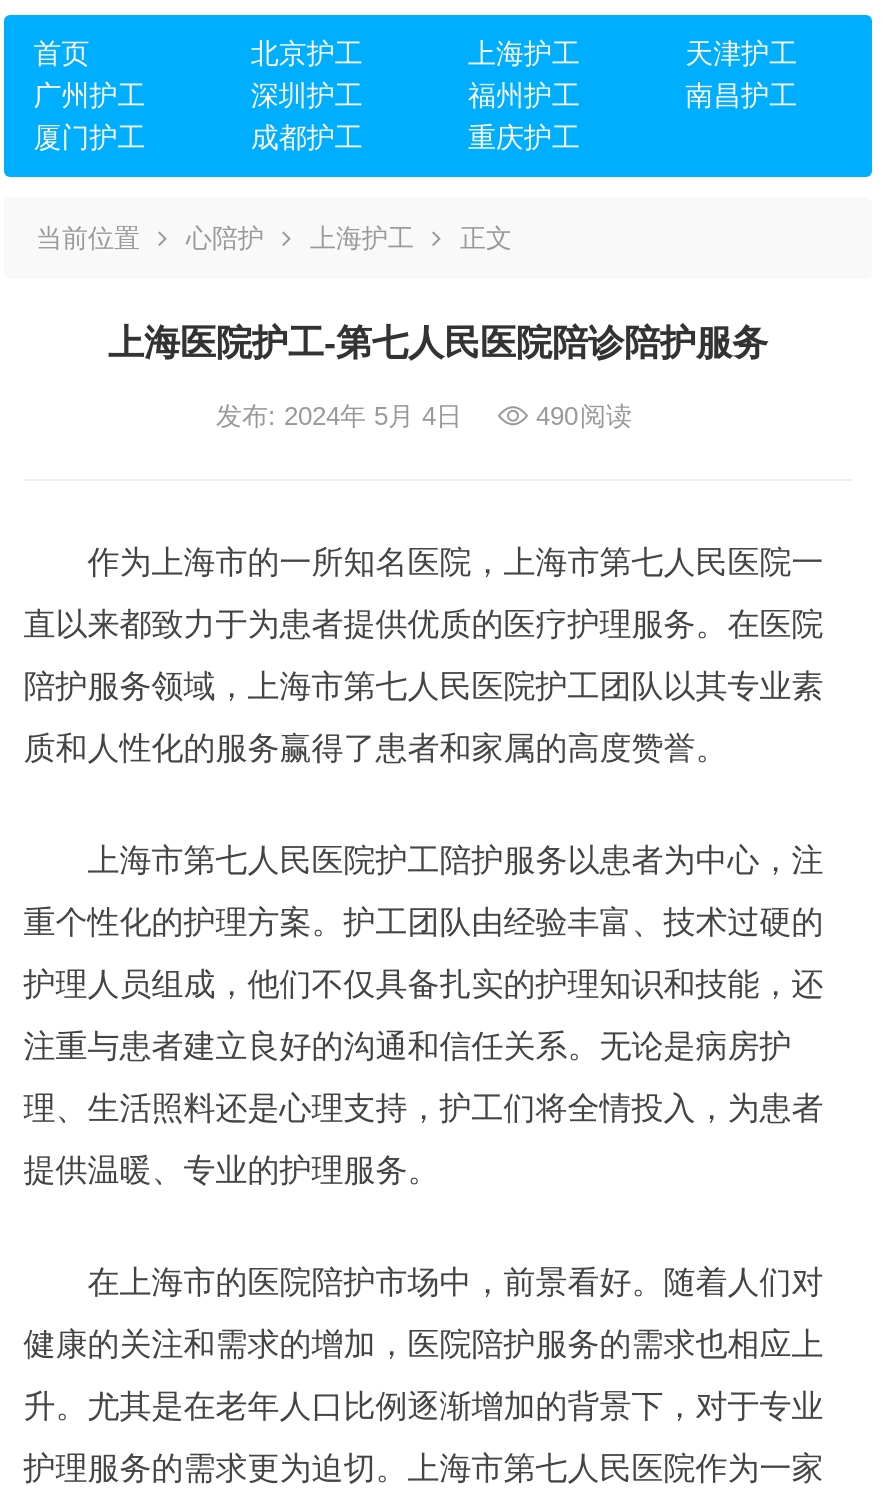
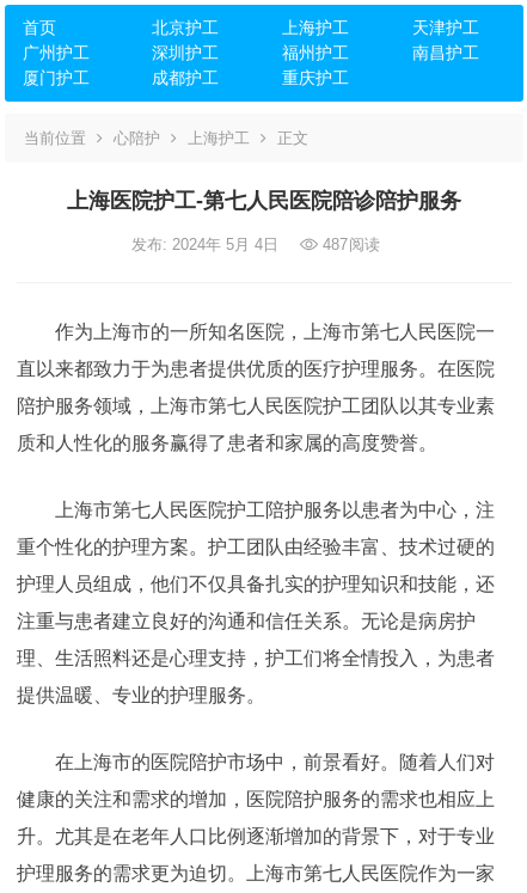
[216,401,632,431] 发布: 2024年 5月 4日 490阅读 -> [131,236,380,253] 发布: 2024年 5月 4日 487阅读

